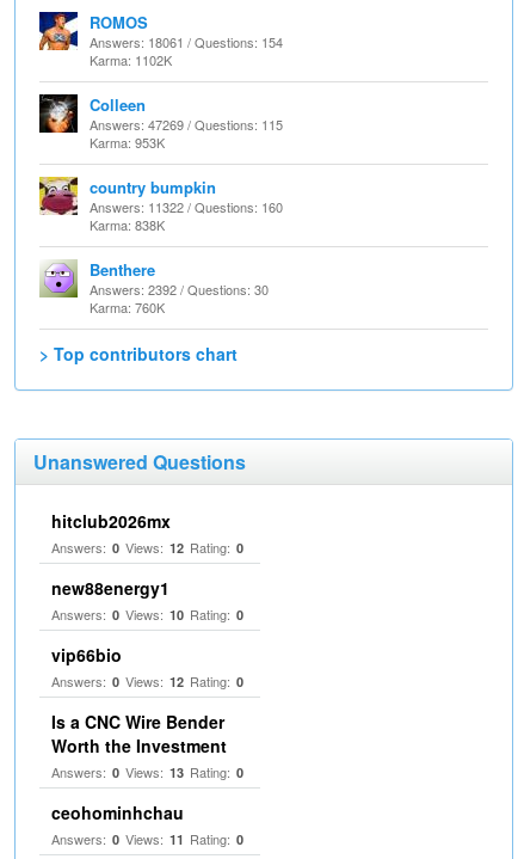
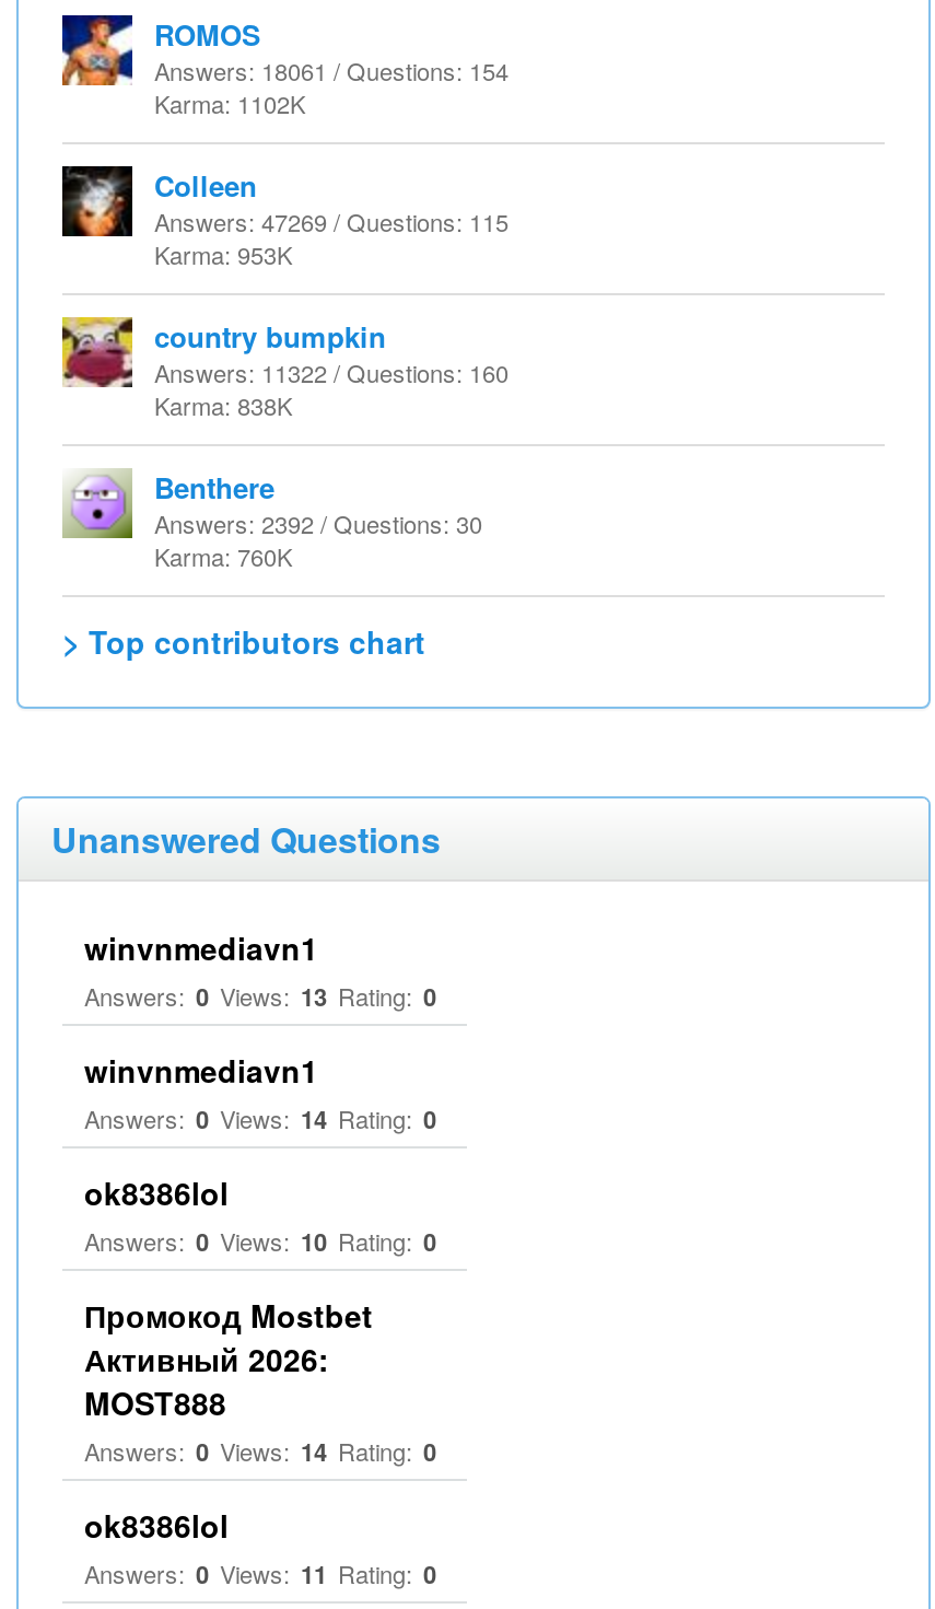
[51,509,243,600] hitclub2026mx | Answers: 0 Views: 12 Rating: 0 | new88energy1 -> [84,925,436,1214] winvnmediavn1 | winvnmediavn1 | Answers: 0 Views: 14 Rating: 0 | ok8386lol
moved [51,605,243,624] -> [84,1223,436,1258]: Answers: 0 Views: 10 Rating: 0
[51,643,243,824] vip66bio | Answers: 0 Views: 12 Rating: 0 | Is a CNC Wire Bender | Worth the Investment | ceohominhchau -> [84,1293,436,1547] Промокод Mostbet | Активный 2026: | MOST888 | Answers: 0 Views: 14 Rating: 0 | ok8386lol
moved [51,762,243,781] -> [84,978,436,1013]: Answers: 0 Views: 13 Rating: 0

